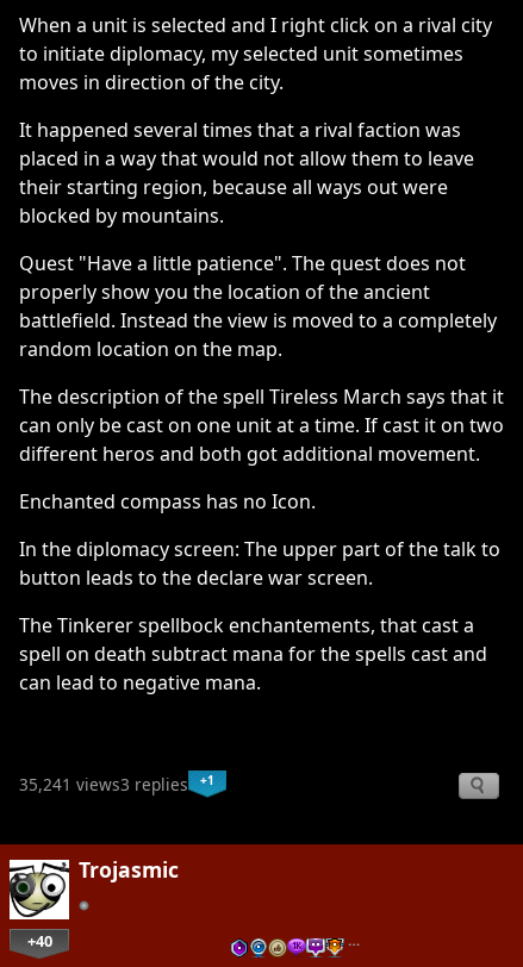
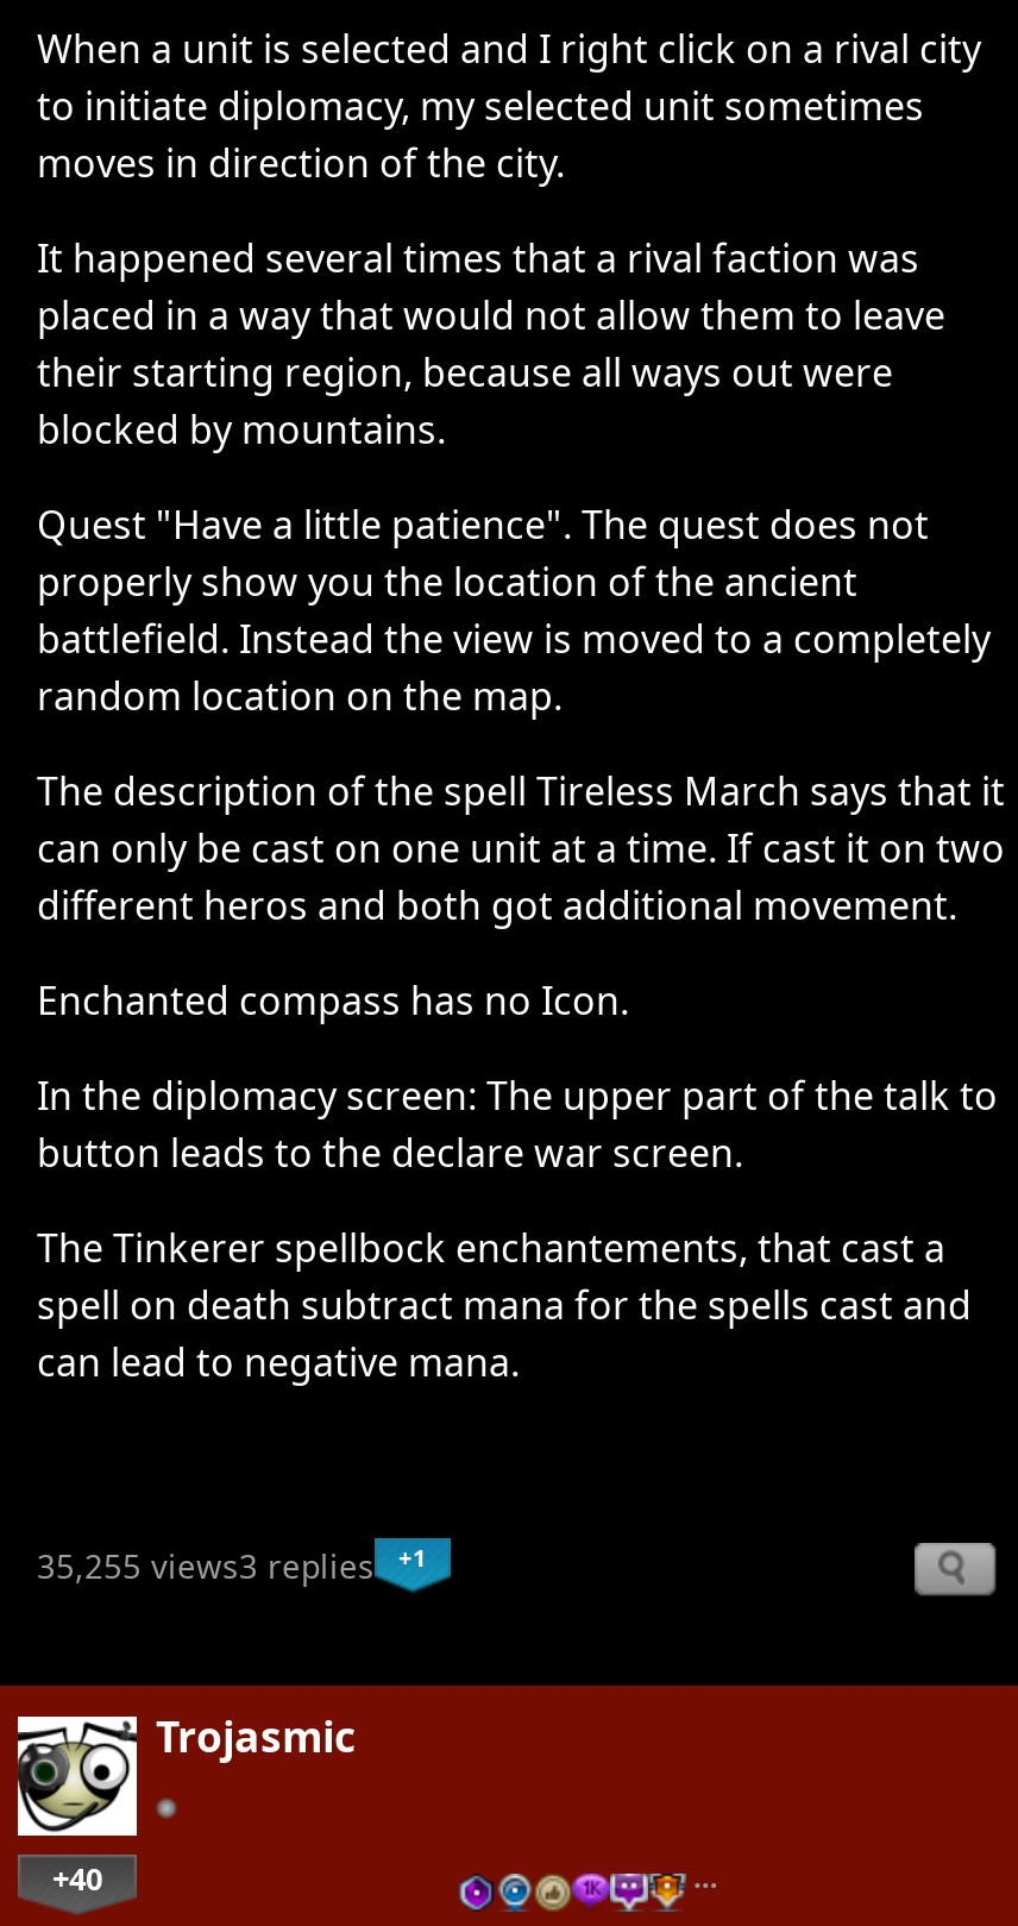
[19,773,188,795] 35,241 views3 replies -> [37,1543,375,1588] 35,255 views3 replies

